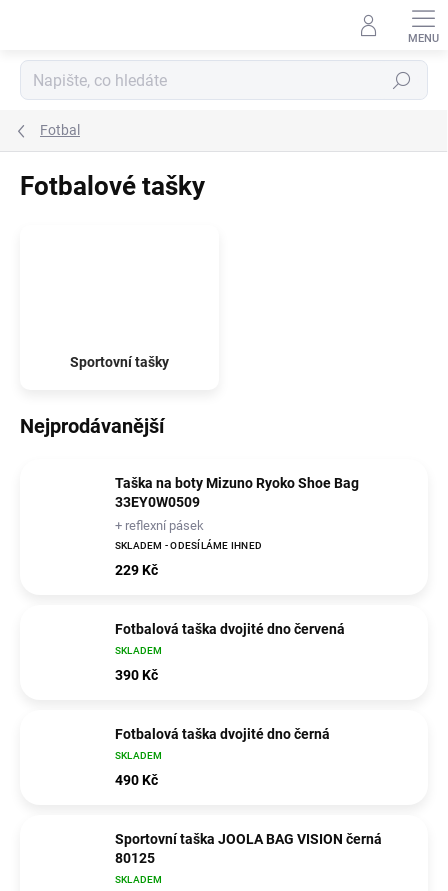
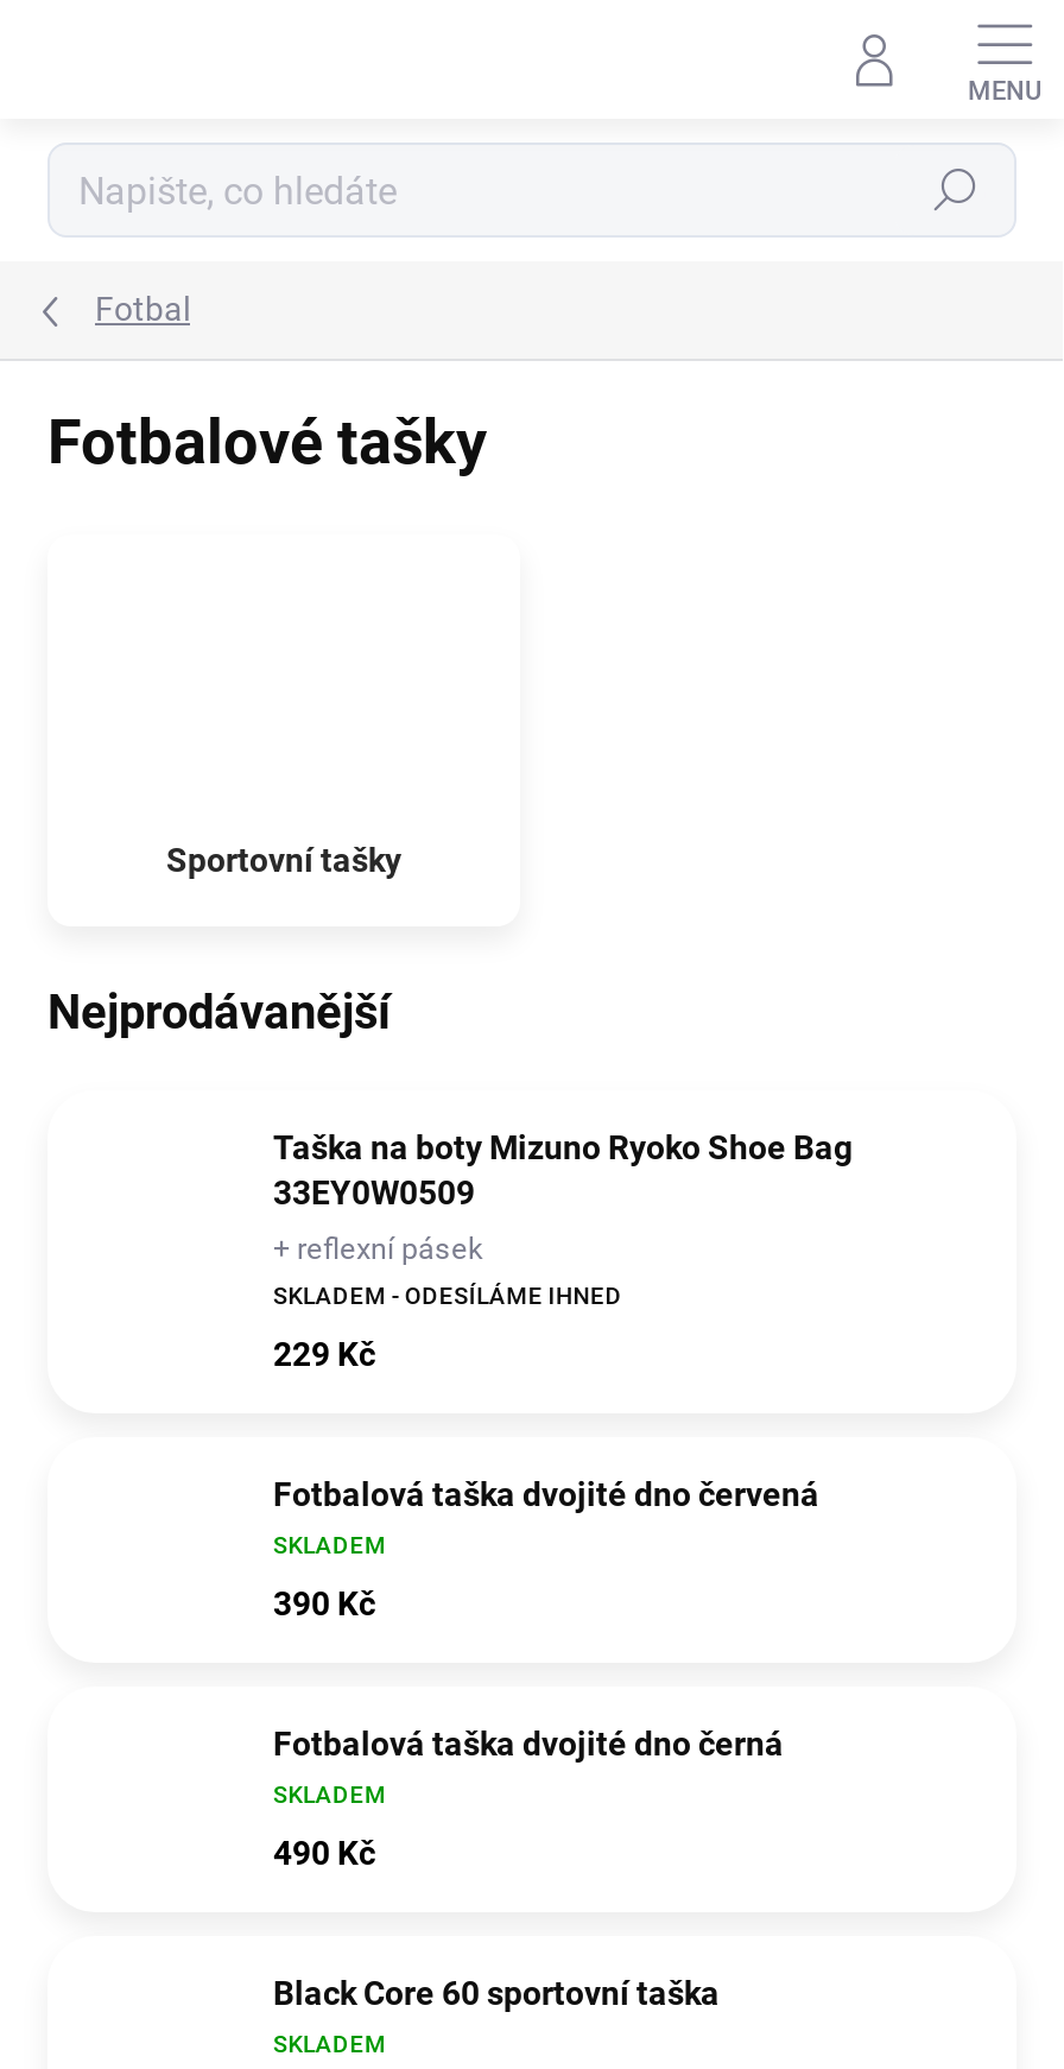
[115,831,382,866] Sportovní taška JOOLA BAG VISION černá | 80125 -> [273,1973,720,2011] Black Core 60 sportovní taška

